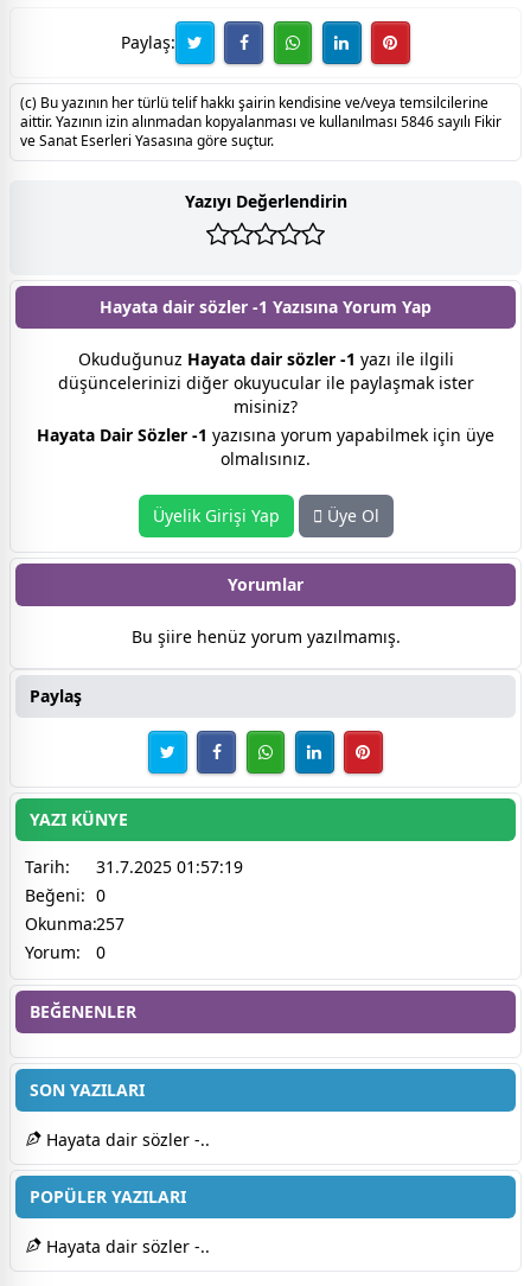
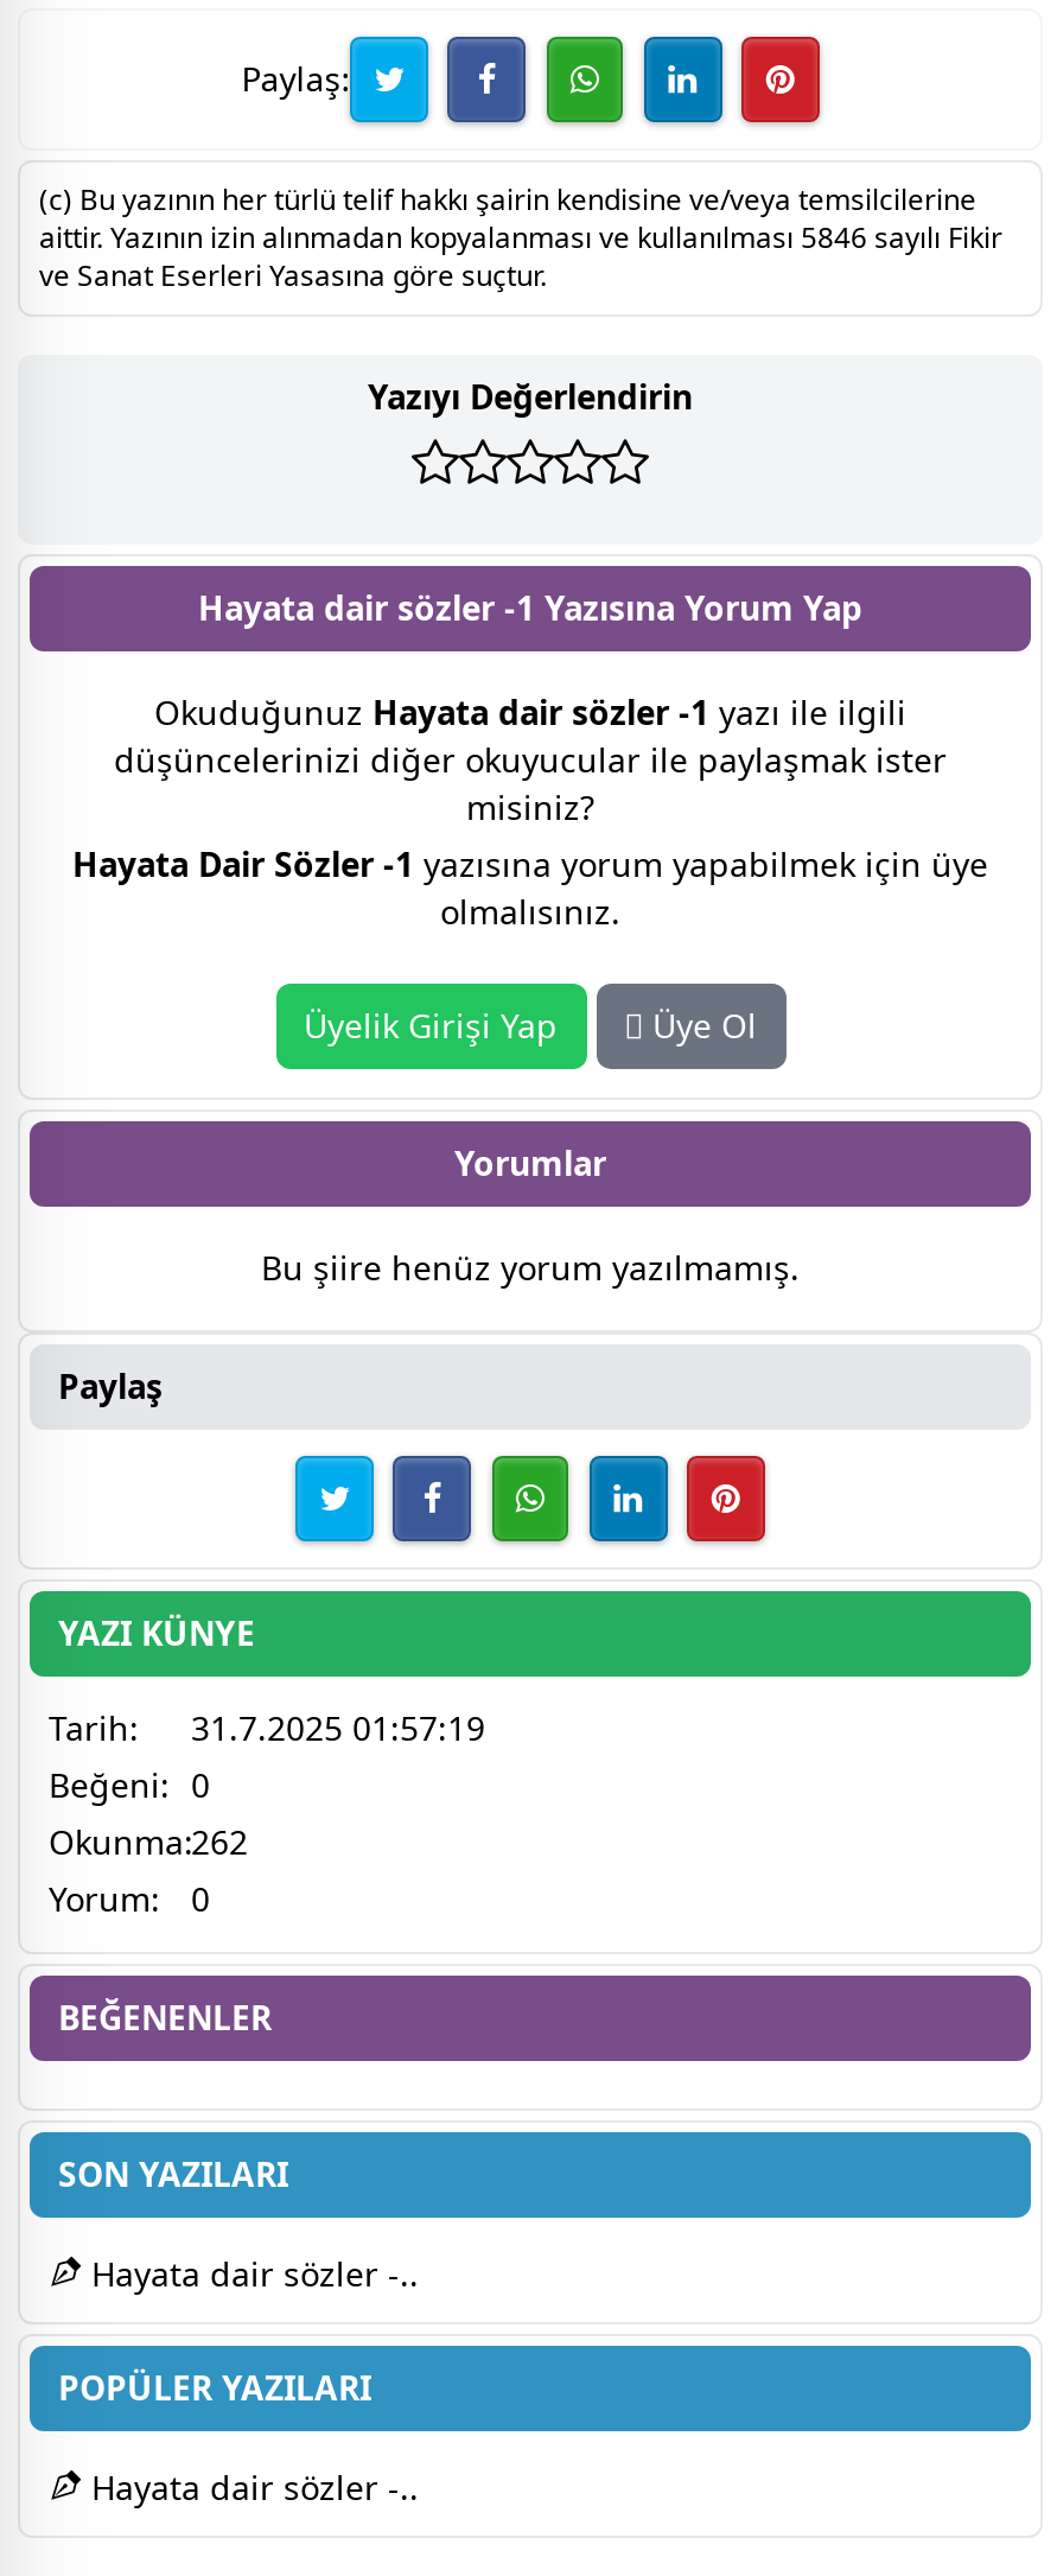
[25,912,124,934] Okunma:257 -> [49,1818,248,1863] Okunma:262

